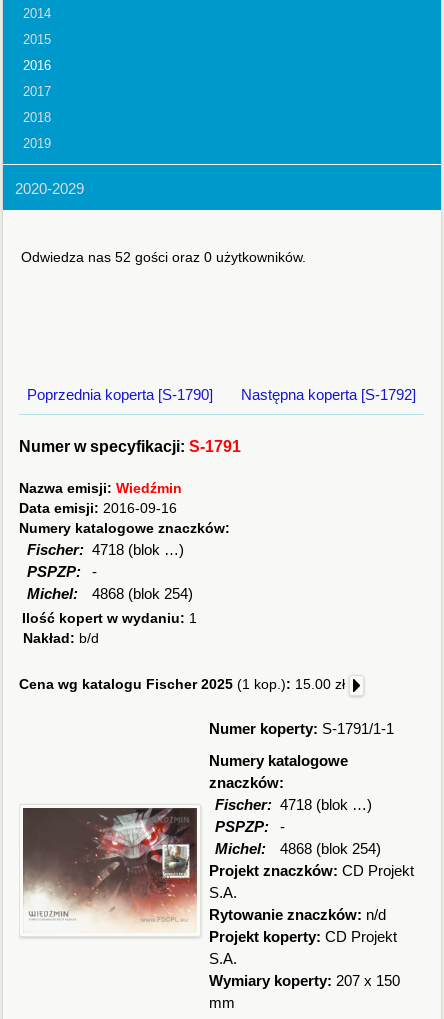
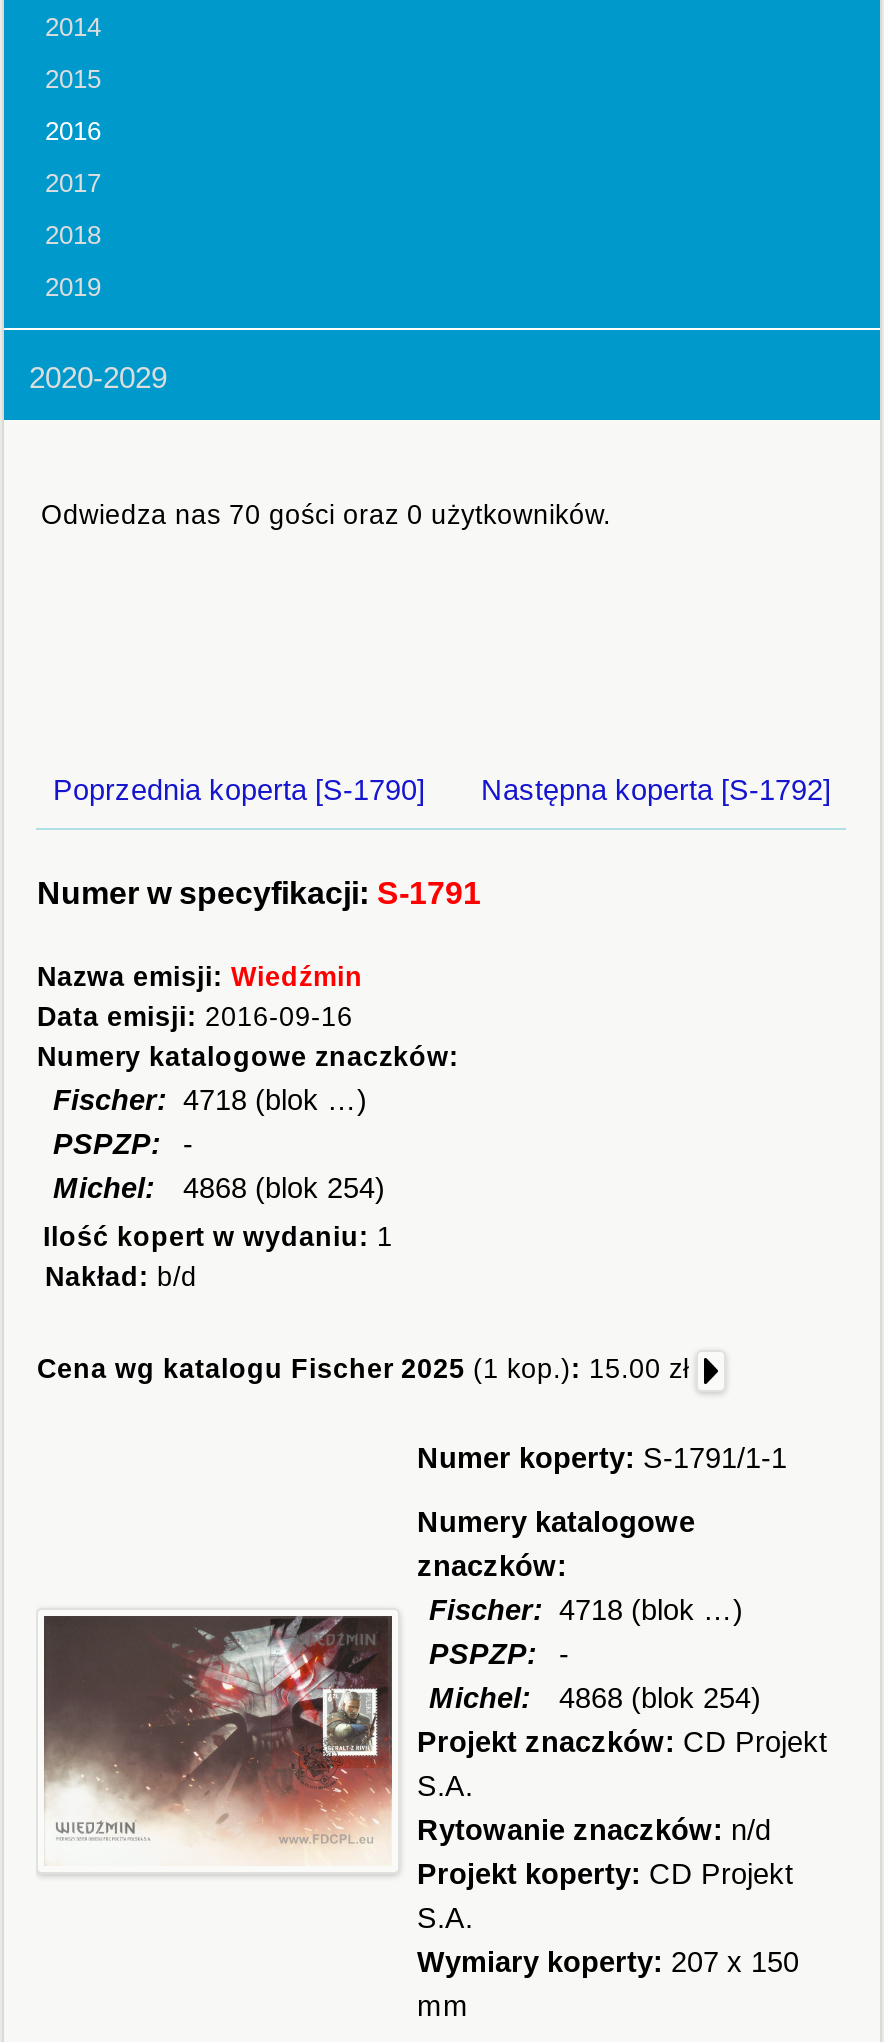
[21,250,306,265] Odwiedza nas 52 gości oraz 0 użytkowników. -> [41,500,611,530] Odwiedza nas 70 gości oraz 0 użytkowników.

